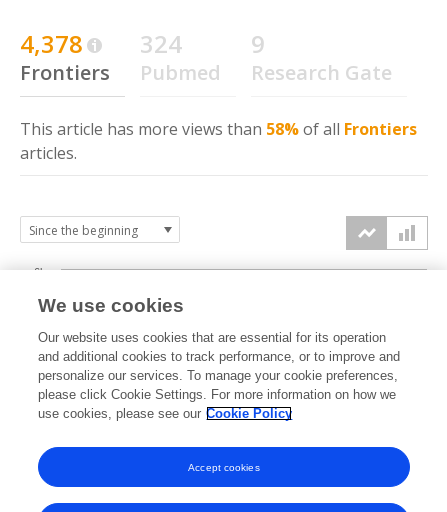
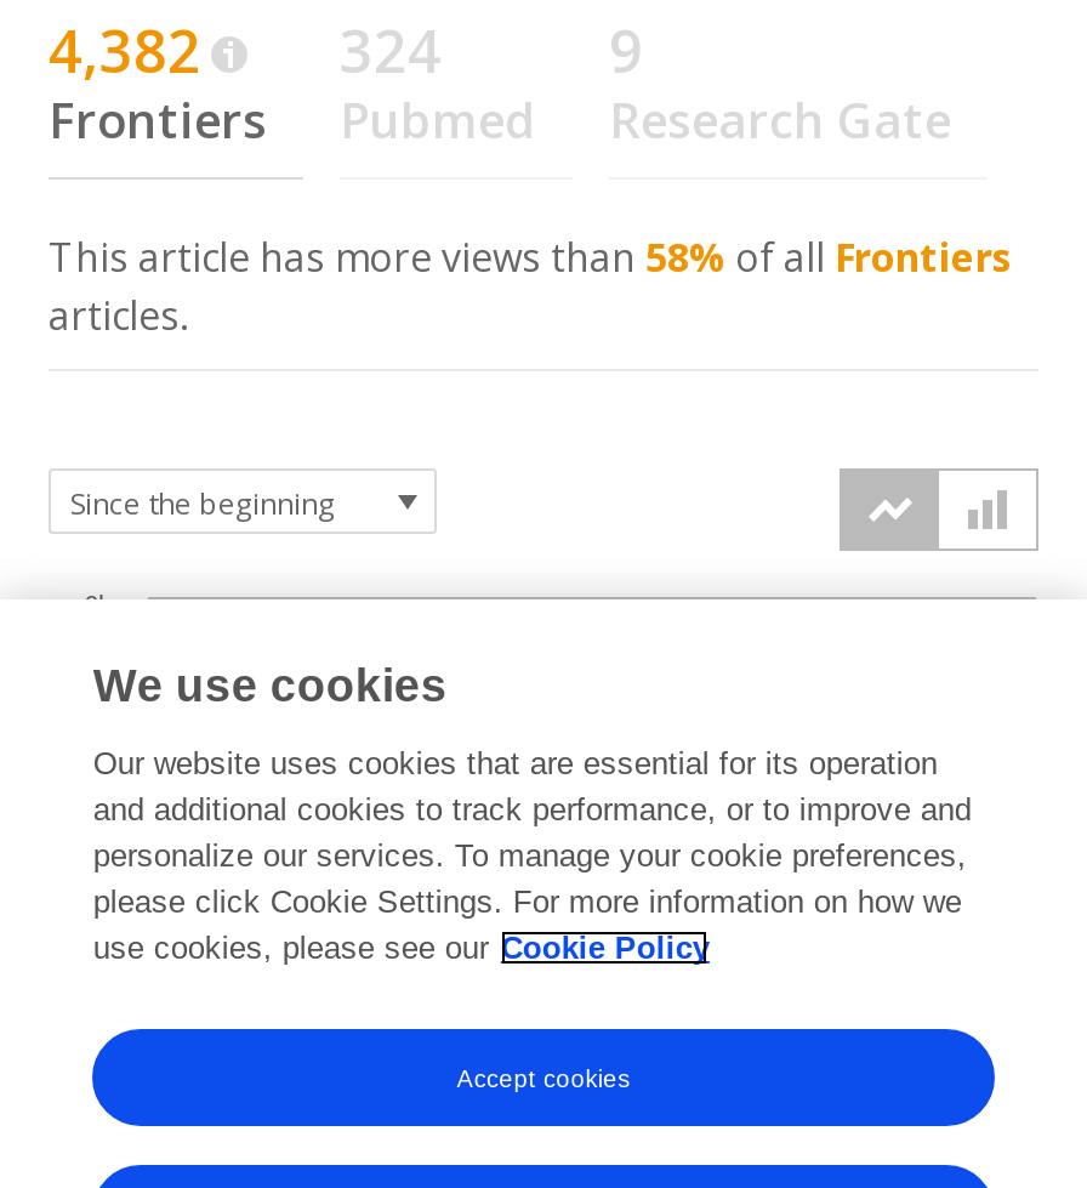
[20,27,83,60] 4,378 -> [49,10,201,90] 4,382

